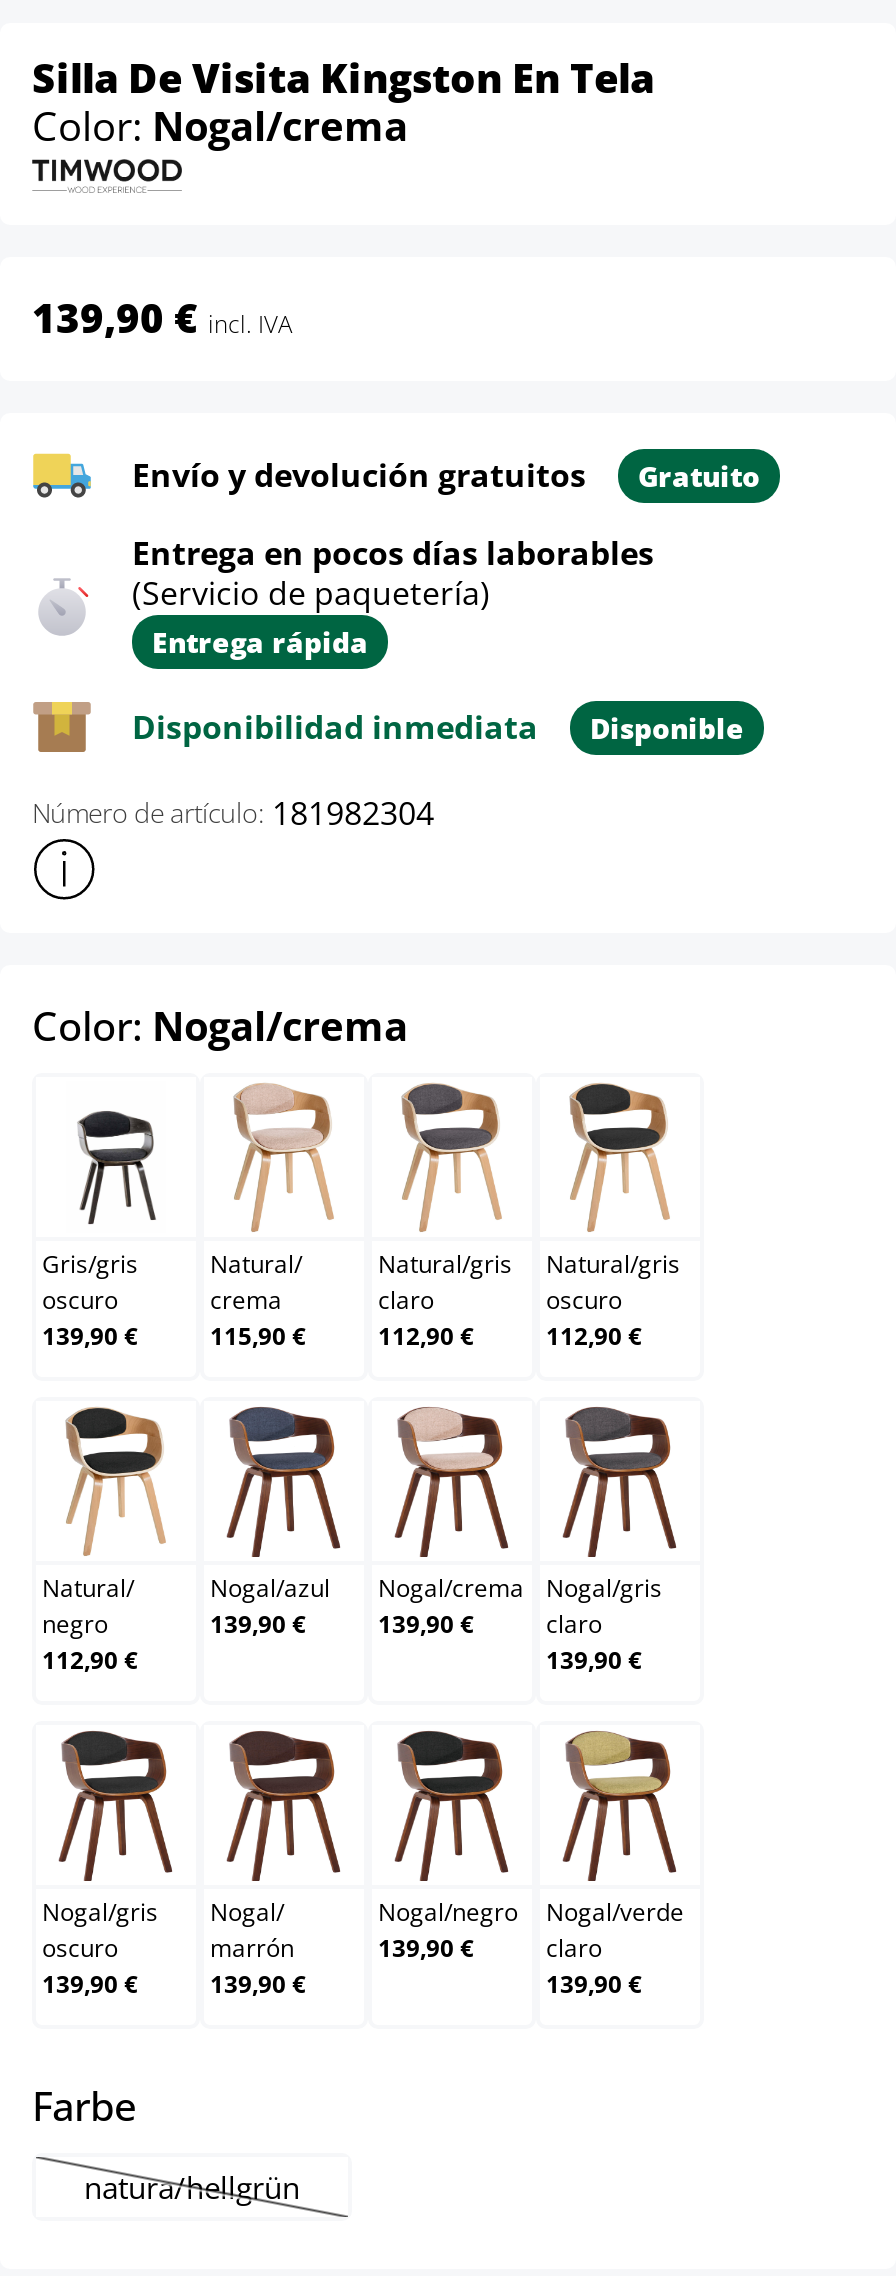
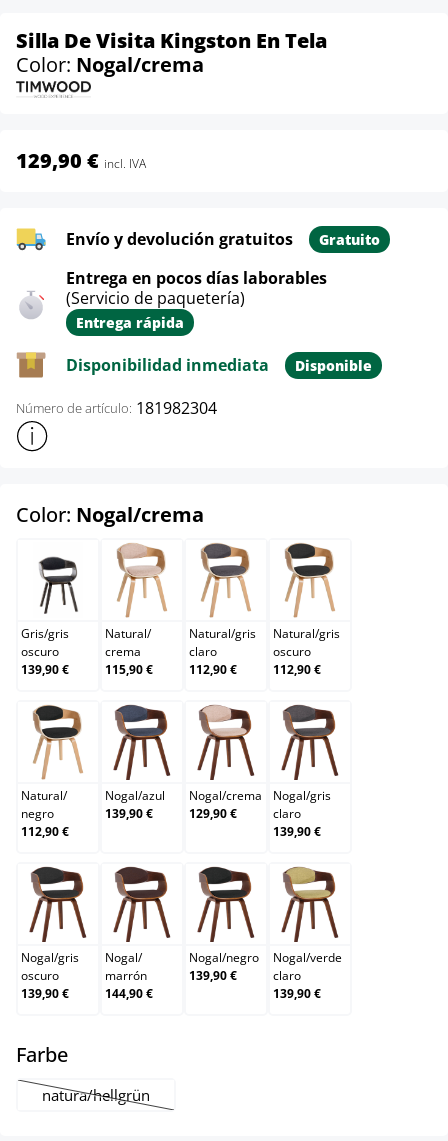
[32,291,292,345] 139,90 € incl. IVA -> [16,147,146,174] 129,90 € incl. IVA
[378,1607,474,1641] 139,90 € -> [189,805,237,822] 129,90 €
[210,1967,306,2001] 139,90 € -> [105,985,153,1002] 144,90 €

